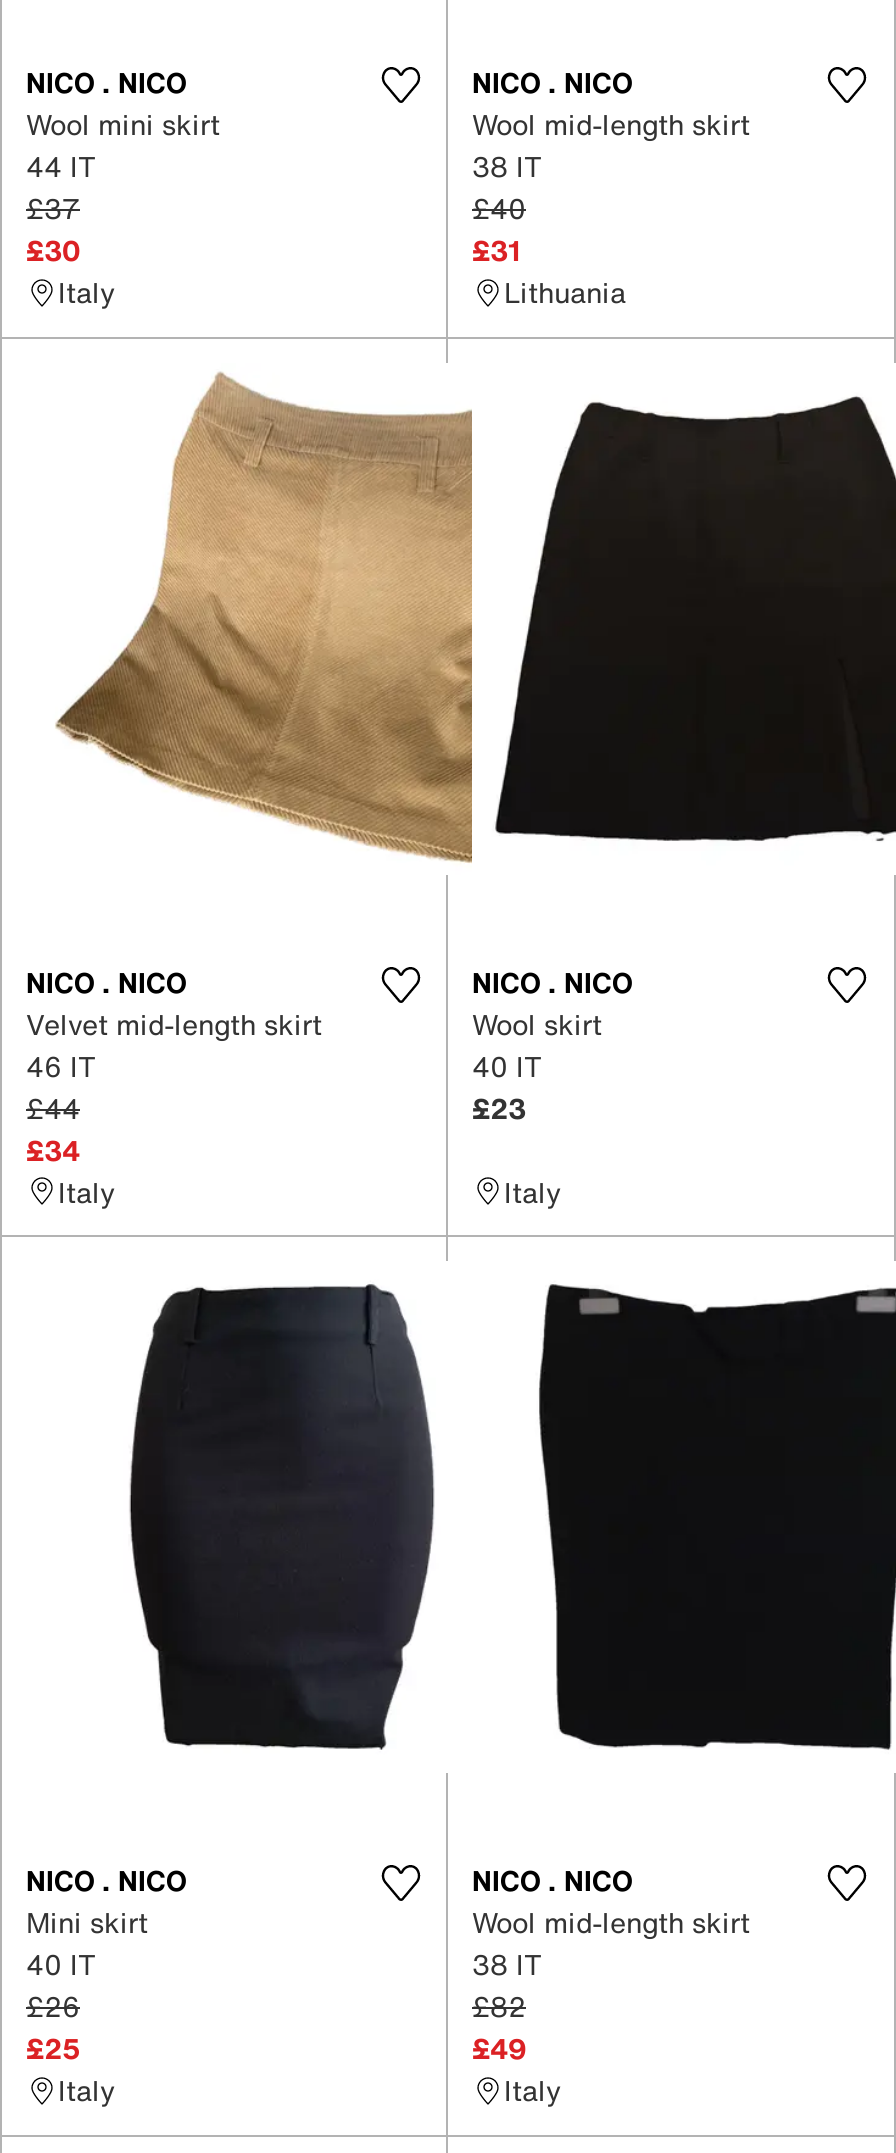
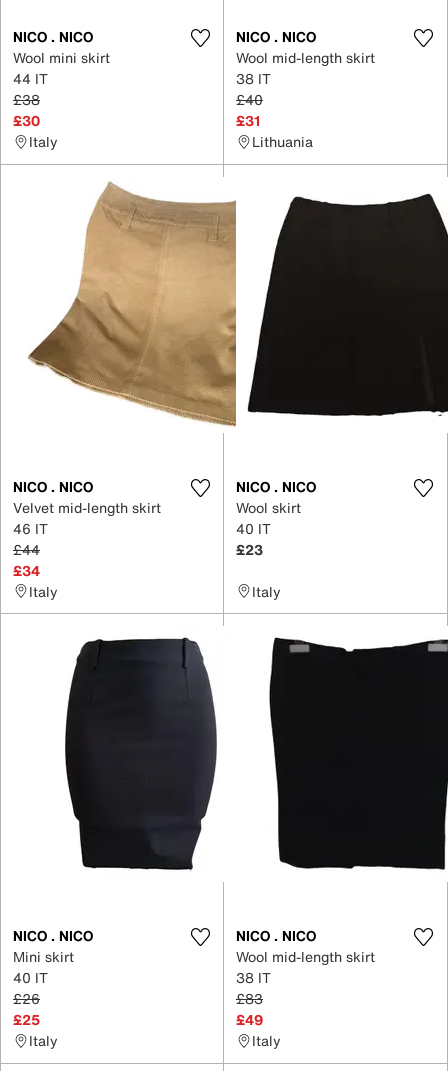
[26,187,80,229] £37 -> [13,89,40,110] £38
[472,1985,526,2027] £82 -> [236,988,263,1009] £83

